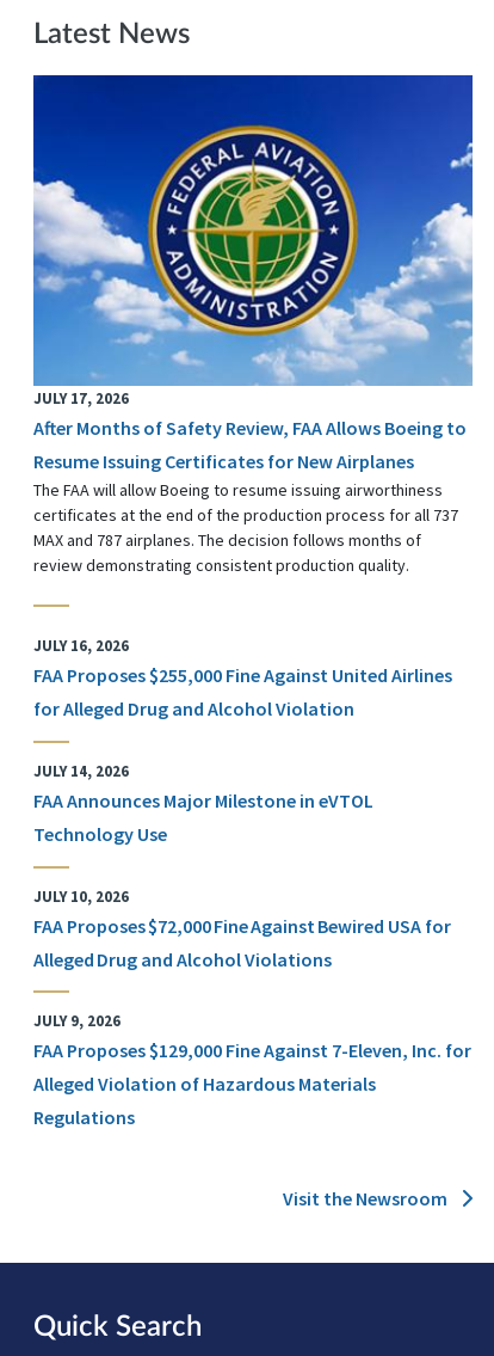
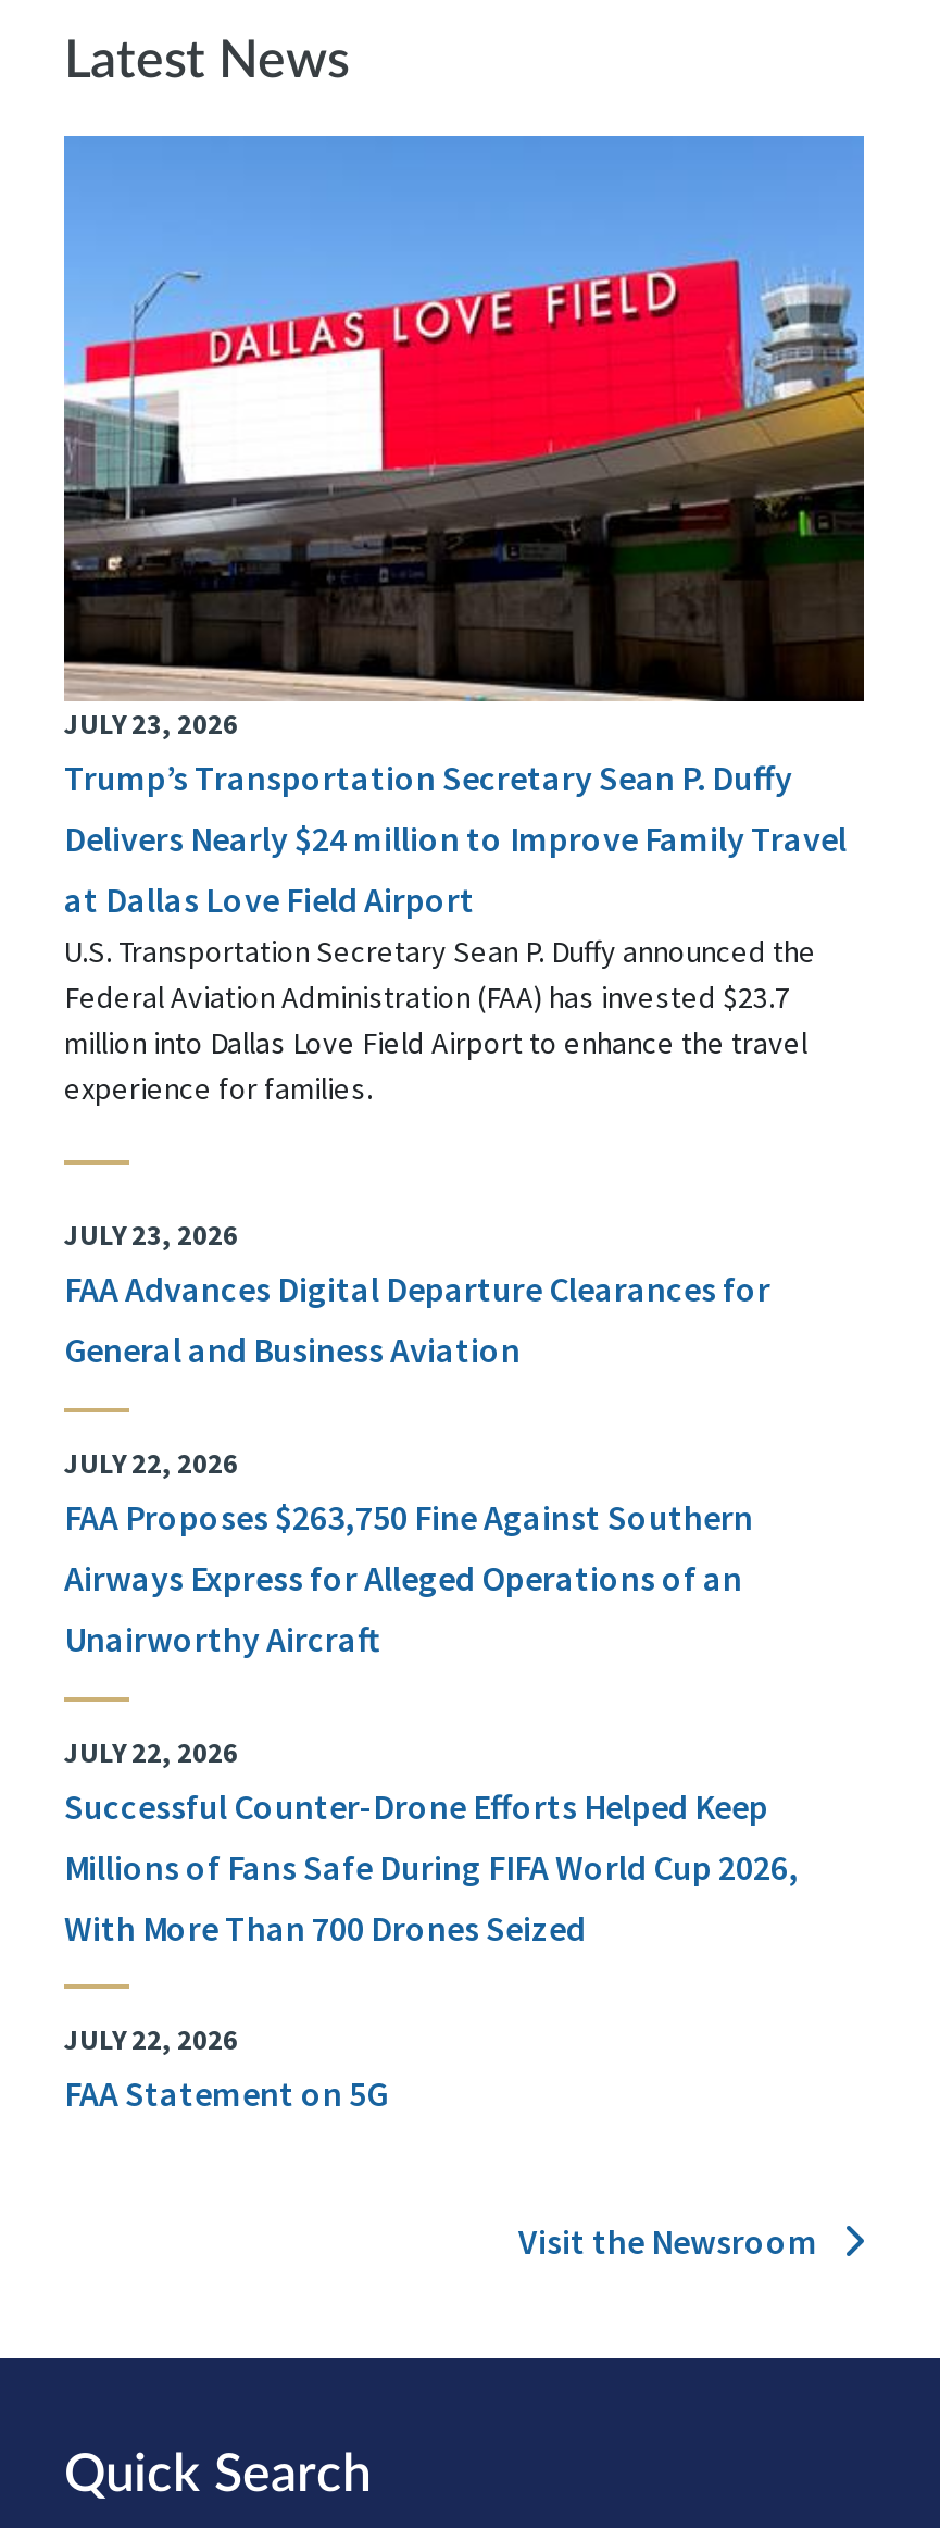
[32,74,474,575] [image] | JULY 17, 2026 | After Months of Safety Review, FAA Allows Boeing to | Resume Issuing Certificates for New Airplanes | The FAA will allow Boeing to resume issuing airworthiness | certificates at the end of the production process for all 737 | MAX and 787 airplanes. The decision follows months of | review demonstrating consistent production quality. -> [62,134,866,1107] [image] | JULY 23, 2026 | Trump’s Transportation Secretary Sean P. Duffy | Delivers Nearly $24 million to Improve Family Travel | at Dallas Love Field Airport | U.S. Transportation Secretary Sean P. Duffy announced the | Federal Aviation Administration (FAA) has invested $23.7 | million into Dallas Love Field Airport to enhance the travel | experience for families.
[33,636,452,721] JULY 16, 2026 | FAA Proposes $255,000 Fine Against United Airlines | for Alleged Drug and Alcohol Violation -> [64,1218,770,1372] JULY 23, 2026 | FAA Advances Digital Departure Clearances for | General and Business Aviation
[33,761,373,846] JULY 14, 2026 | FAA Announces Major Milestone in eVTOL | Technology Use -> [64,1445,753,1660] JULY 22, 2026 | FAA Proposes $263,750 Fine Against Southern | Airways Express for Alleged Operations of an | Unairworthy Aircraft
[33,886,451,971] JULY 10, 2026 | FAA Proposes $72,000 Fine Against Bewired USA for | Alleged Drug and Alcohol Violations -> [64,1733,799,1949] JULY 22, 2026 | Successful Counter-Drone Efforts Helped Keep | Millions of Fans Safe During FIFA World Cup 2026, | With More Than 700 Drones Seized
[33,1011,471,1129] JULY 9, 2026 | FAA Proposes $129,000 Fine Against 7-Eleven, Inc. for | Alleged Violation of Hazardous Materials | Regulations -> [64,2022,388,2115] JULY 22, 2026 | FAA Statement on 5G

